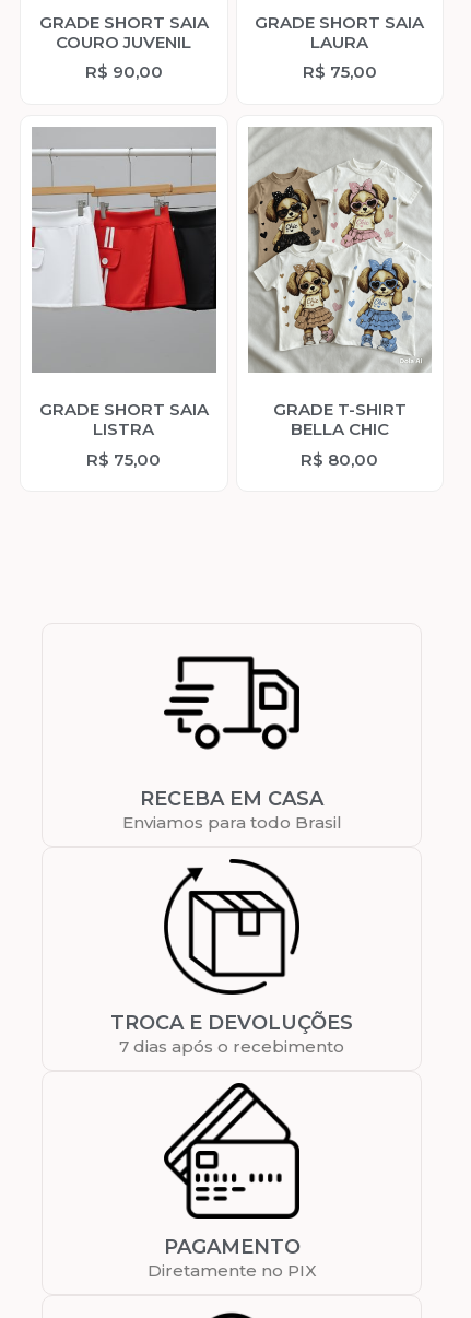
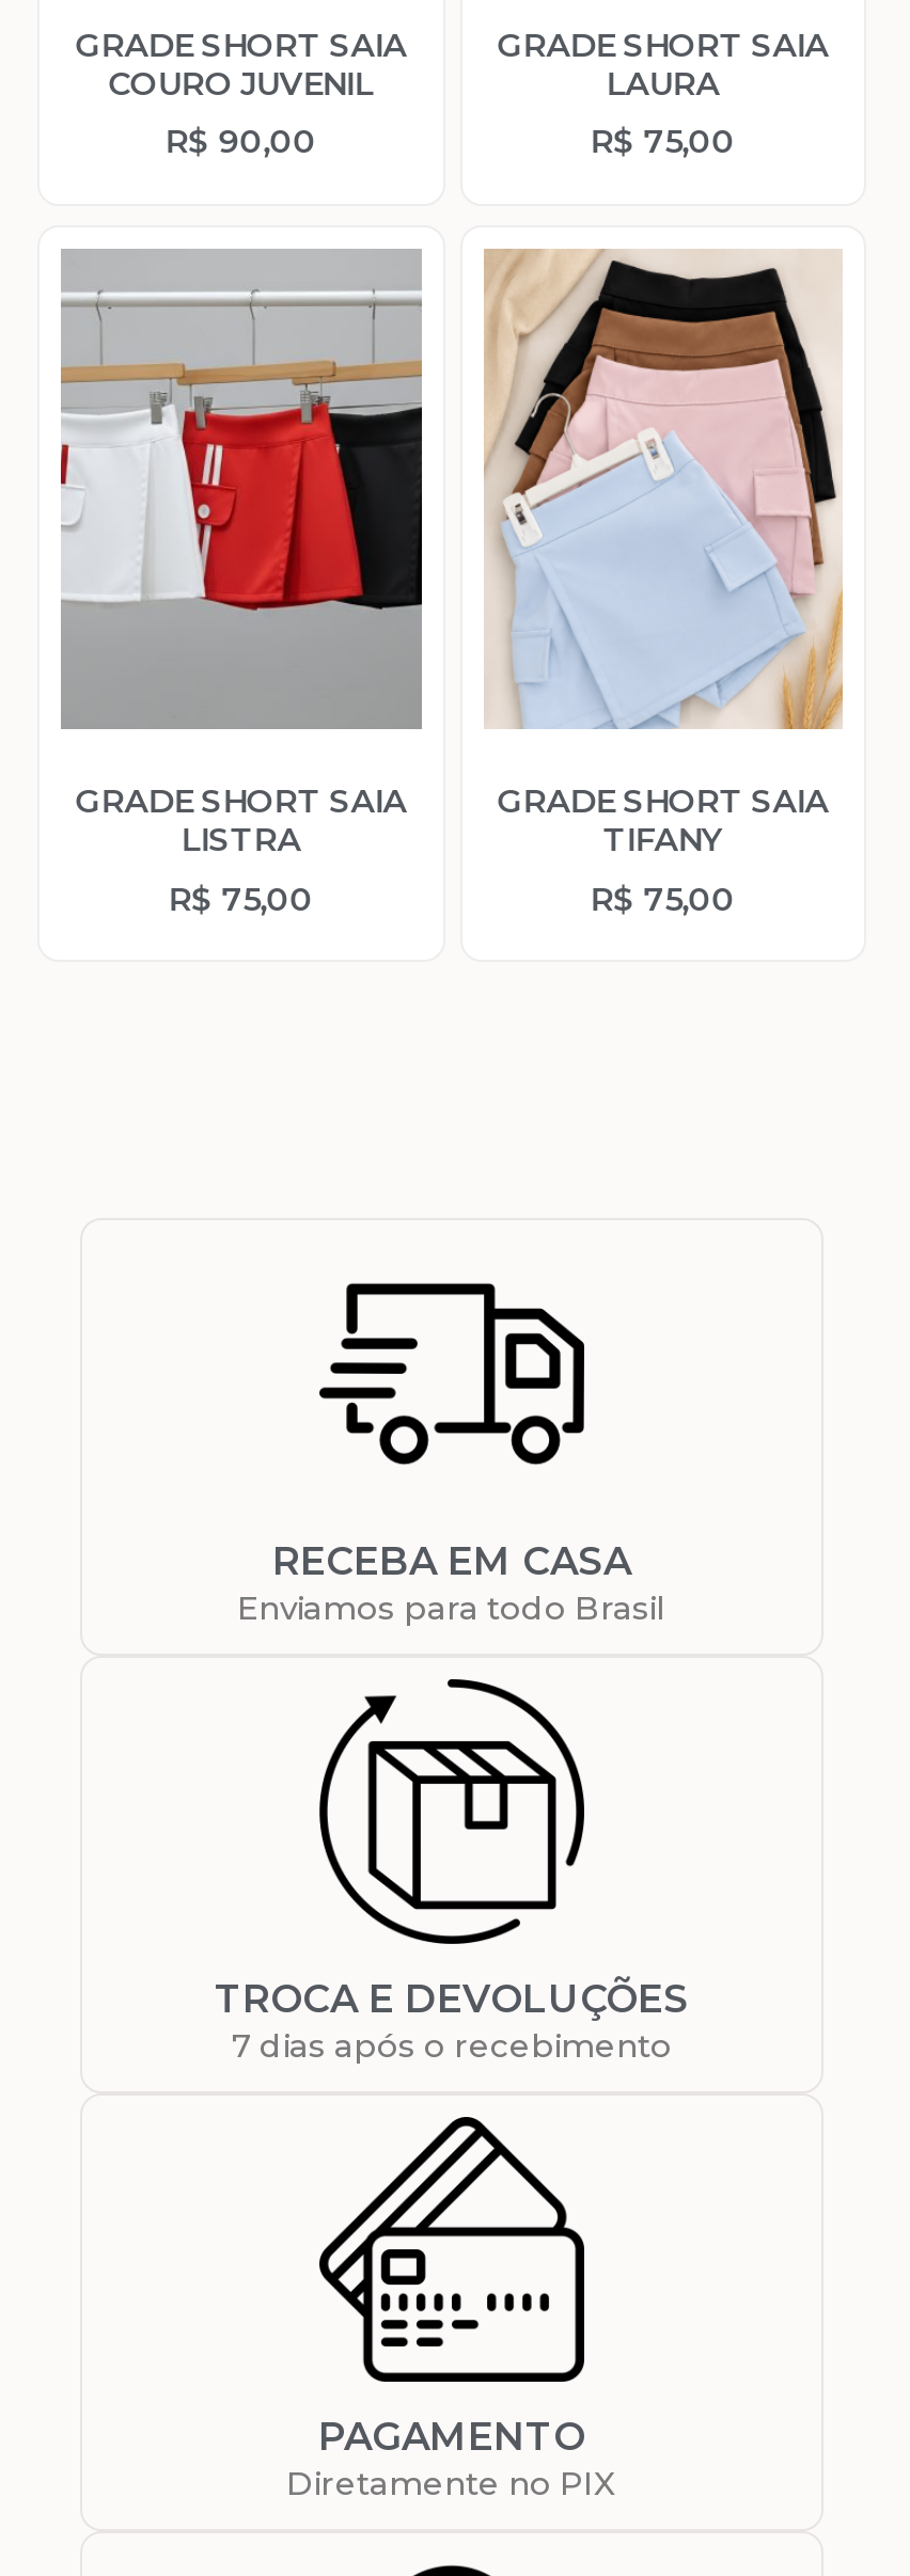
[248,127,432,469] [image] | GRADE T-SHIRT | BELLA CHIC | R$80,00 -> [484,249,843,918] [image] | GRADE SHORT SAIA | TIFANY | R$75,00

